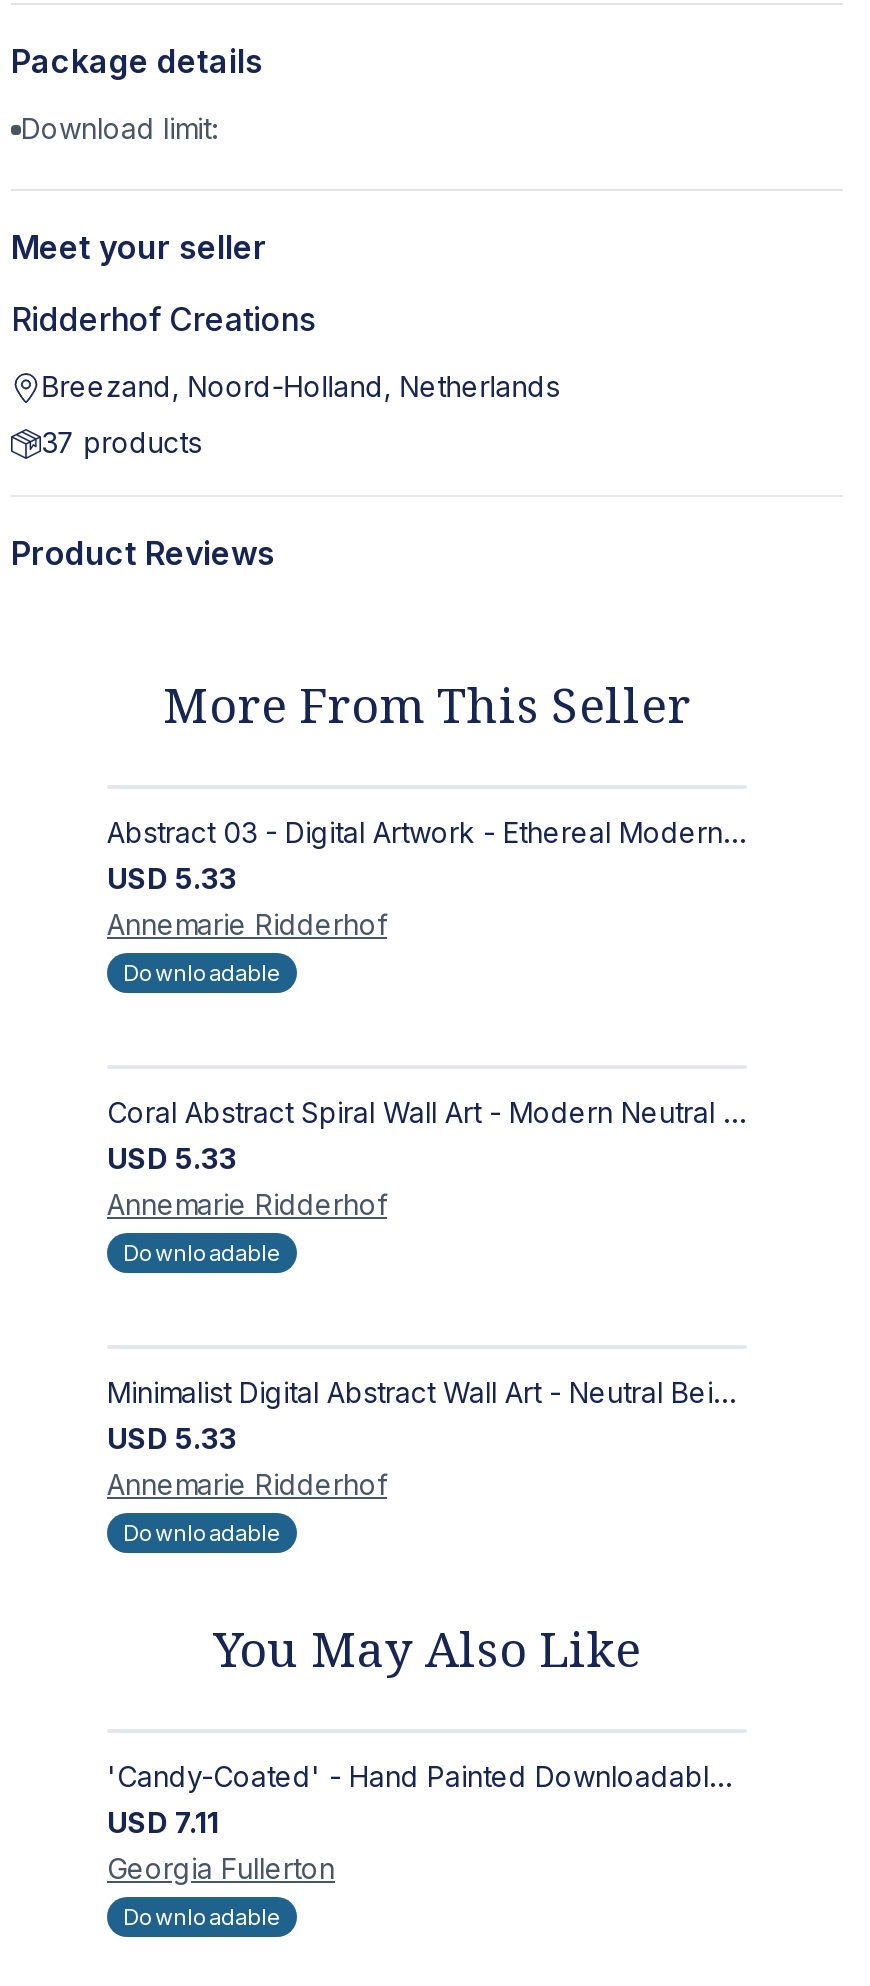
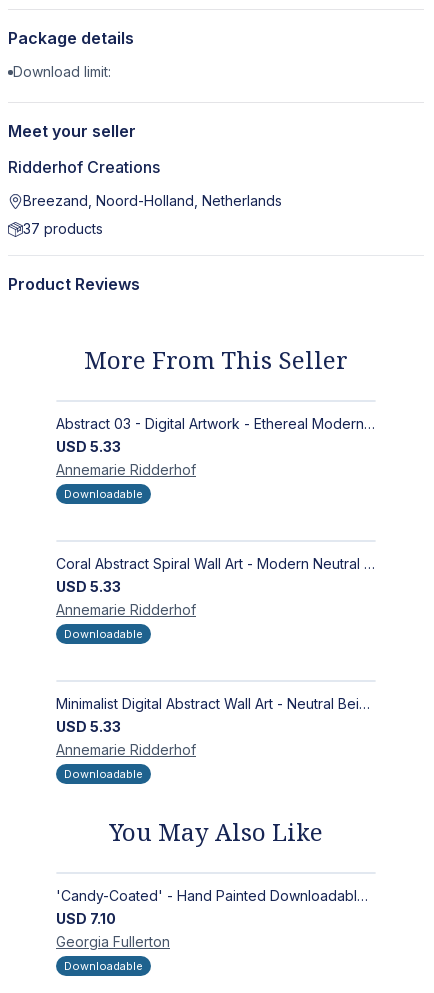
[107,1805,219,1839] USD 7.11 -> [56,910,116,927] USD 7.10

